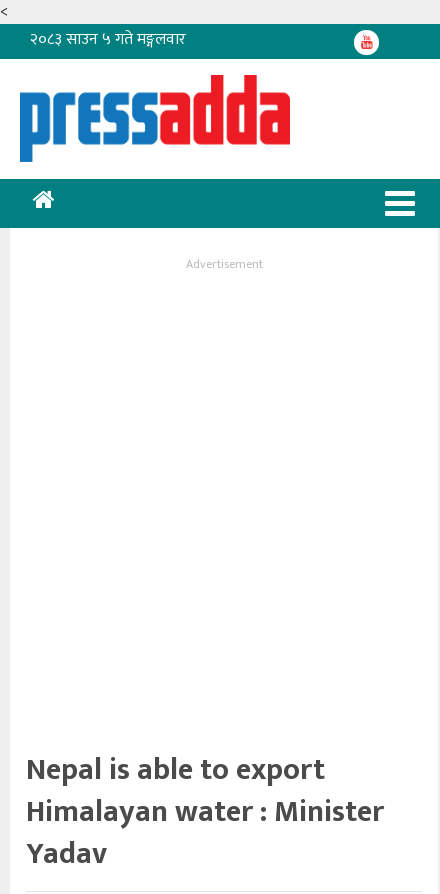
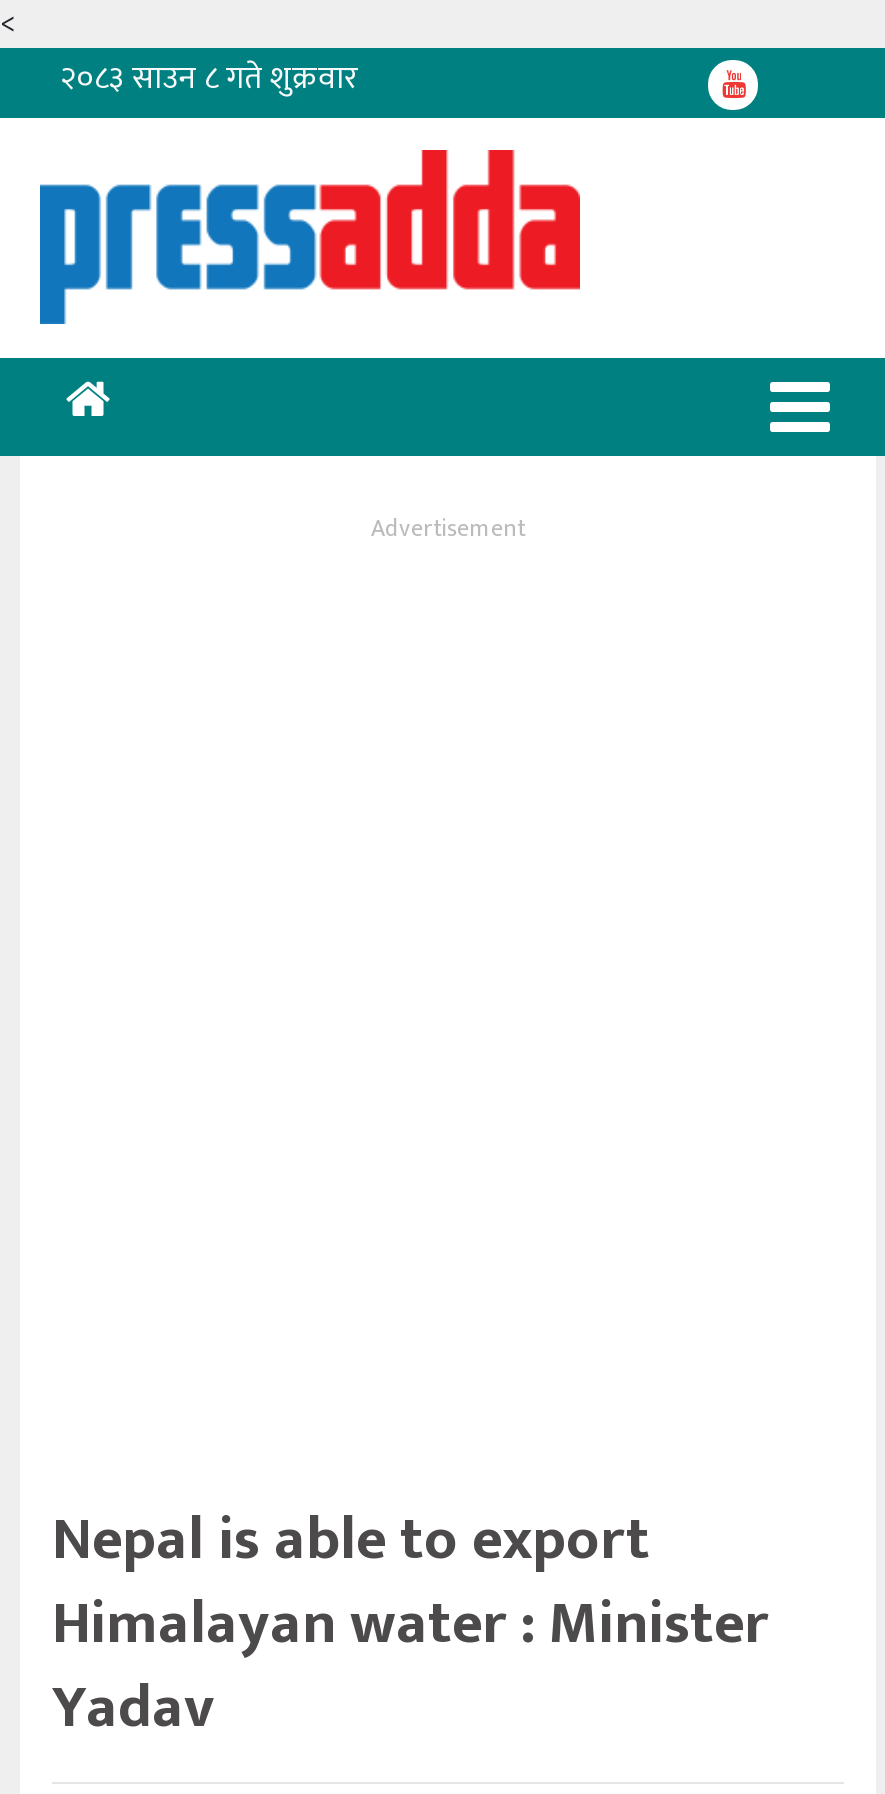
[30,26,186,53] २०८३ साउन ५ गते मङ्गलवार -> [60,52,358,106] २०८३ साउन ८ गते शुक्रवार

